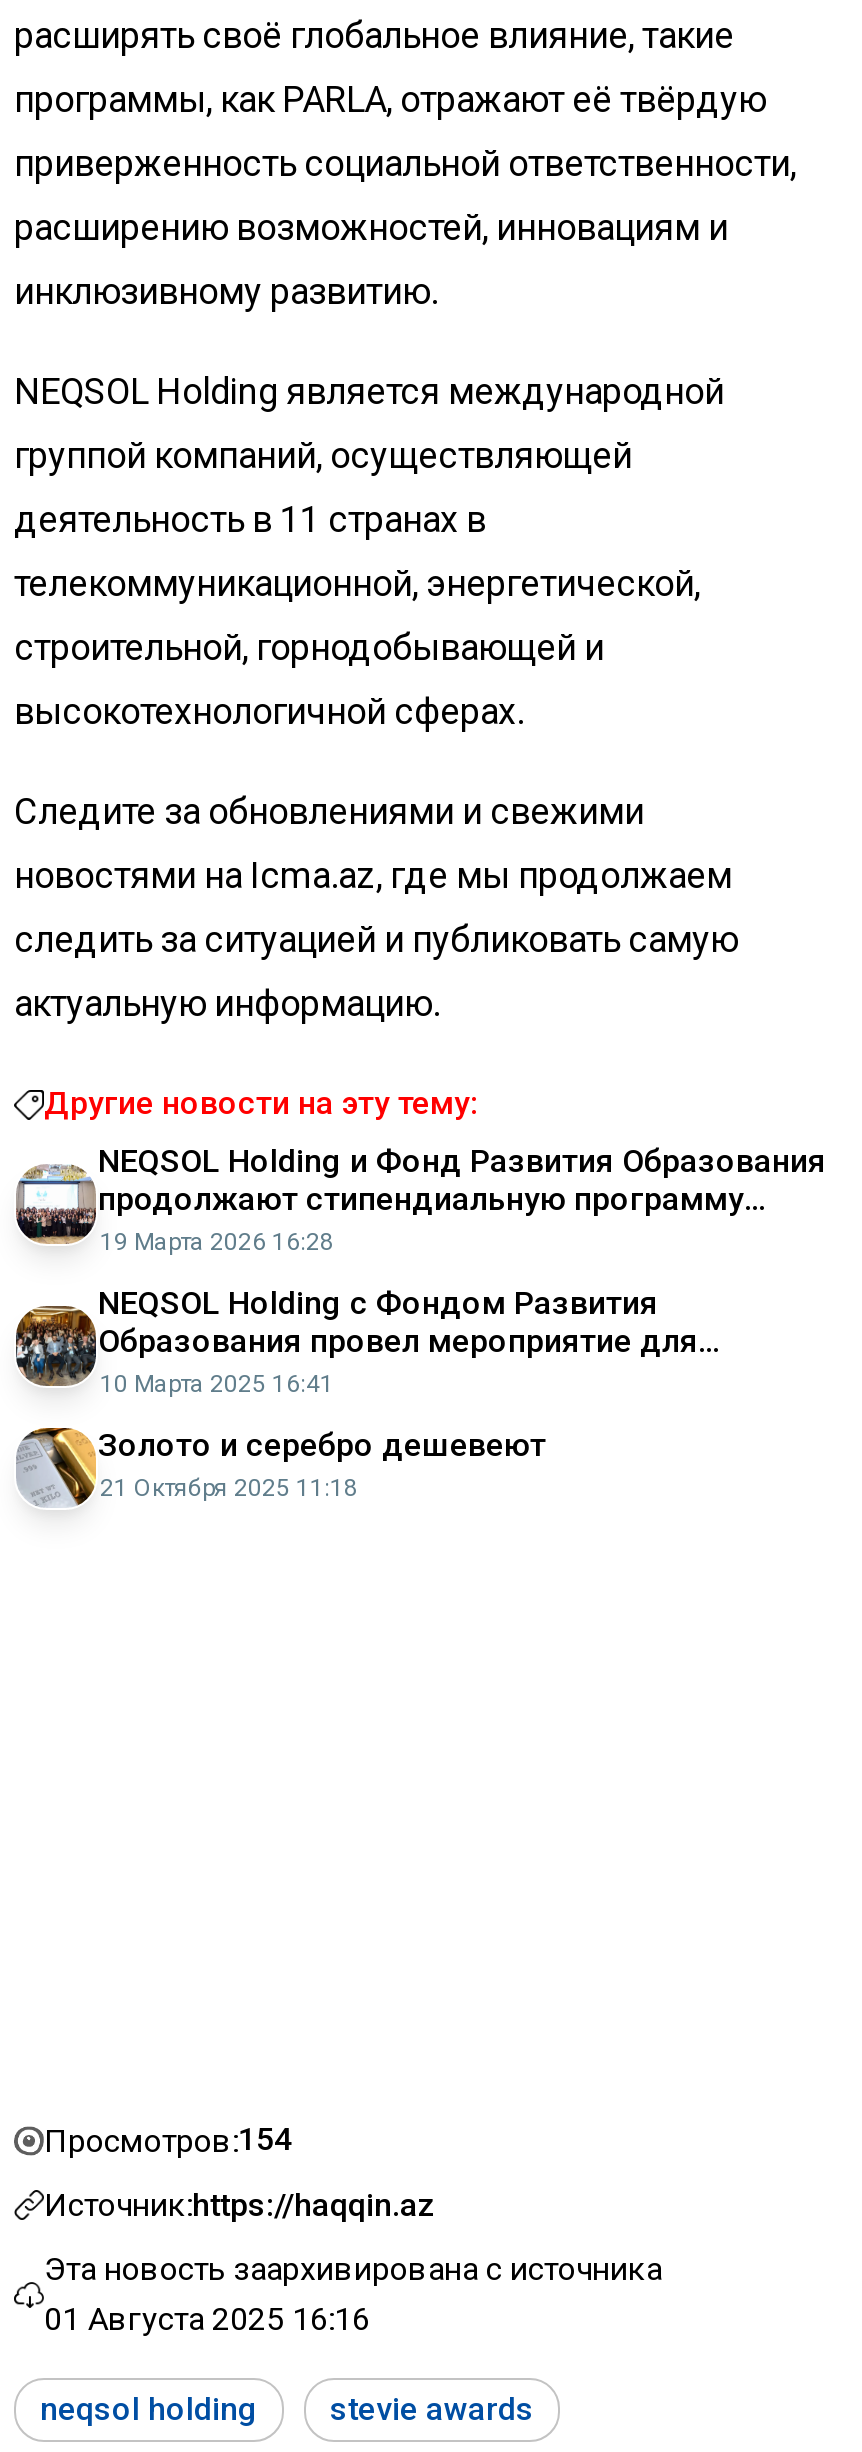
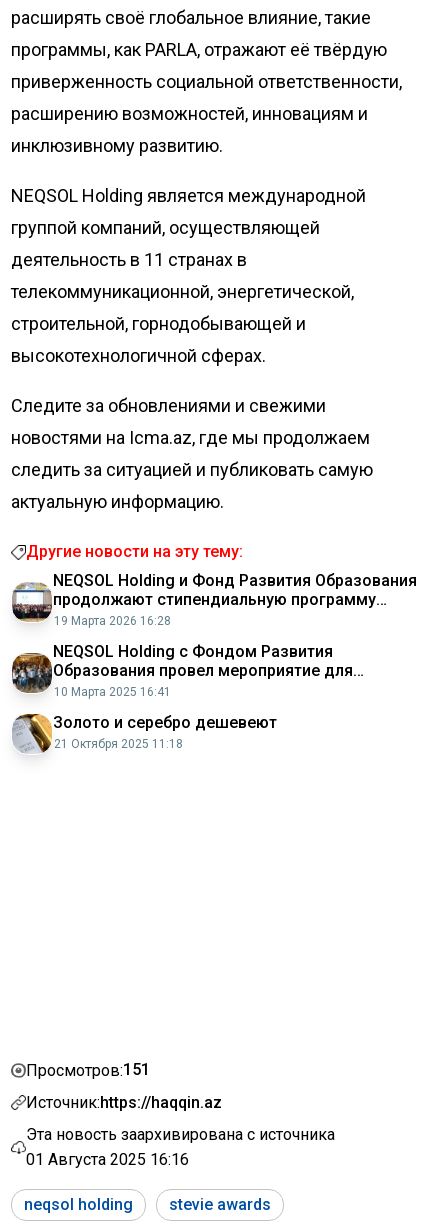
[44,2120,292,2159] Просмотров:154 -> [26,1060,150,1080] Просмотров:151

